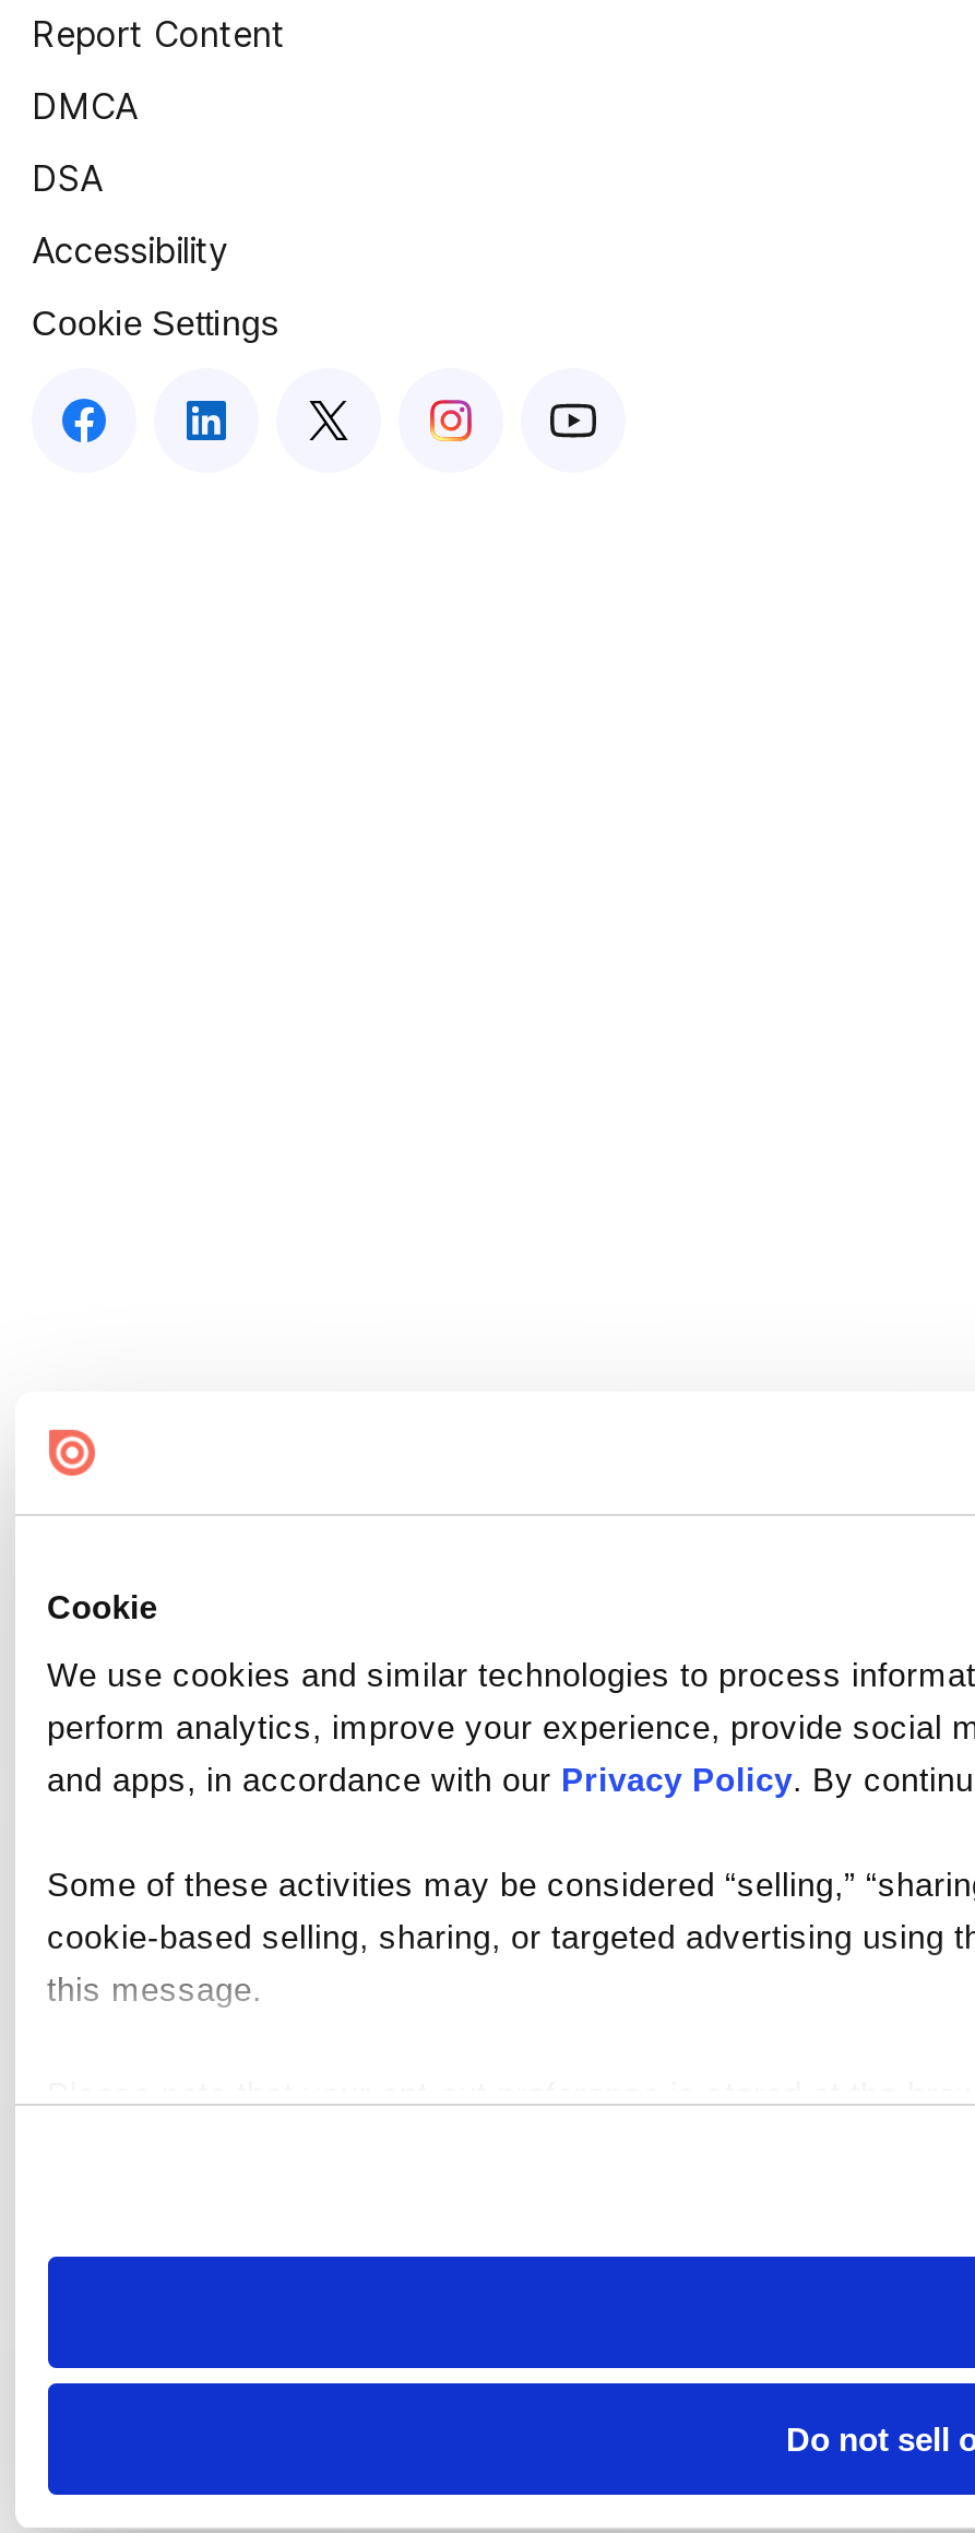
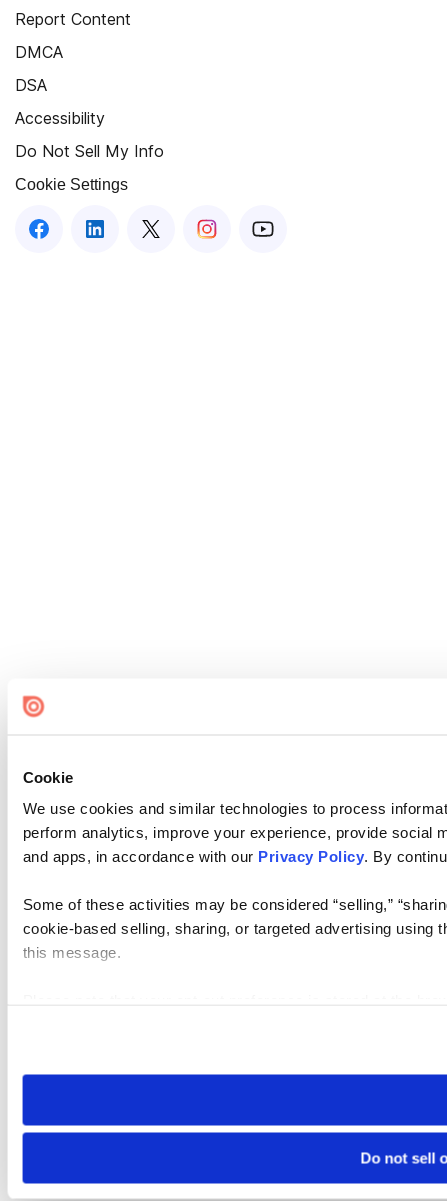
none -> [15,141,164,161] Do Not Sell My Info

